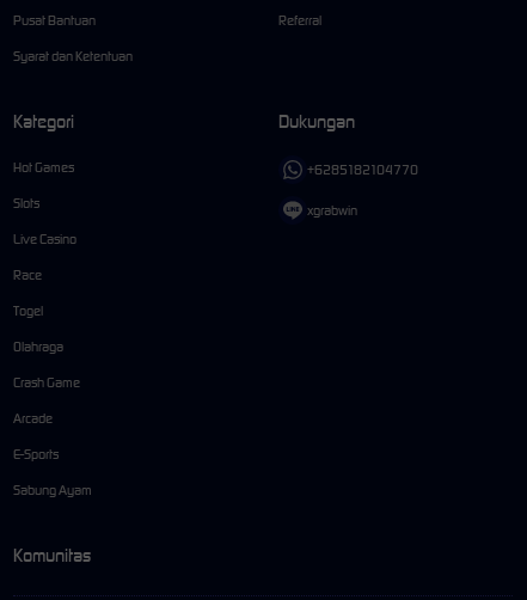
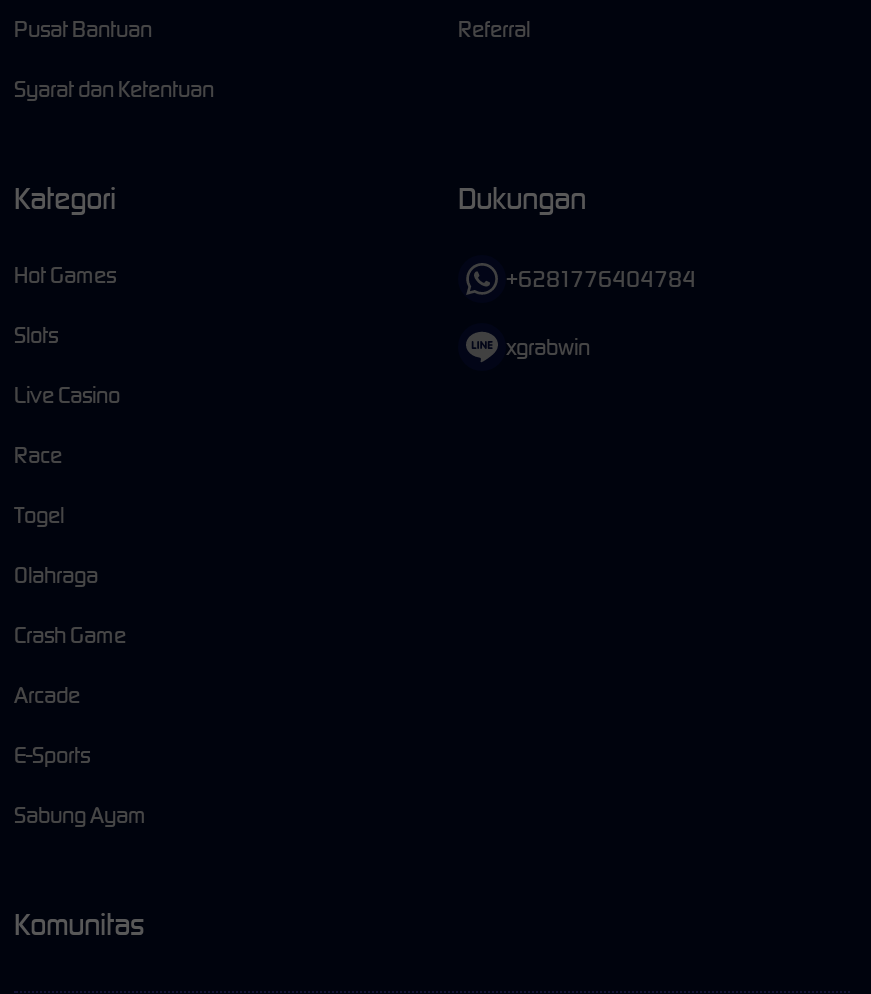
[307,161,418,178] +6285182104770 -> [506,265,696,293] +6281776404784

